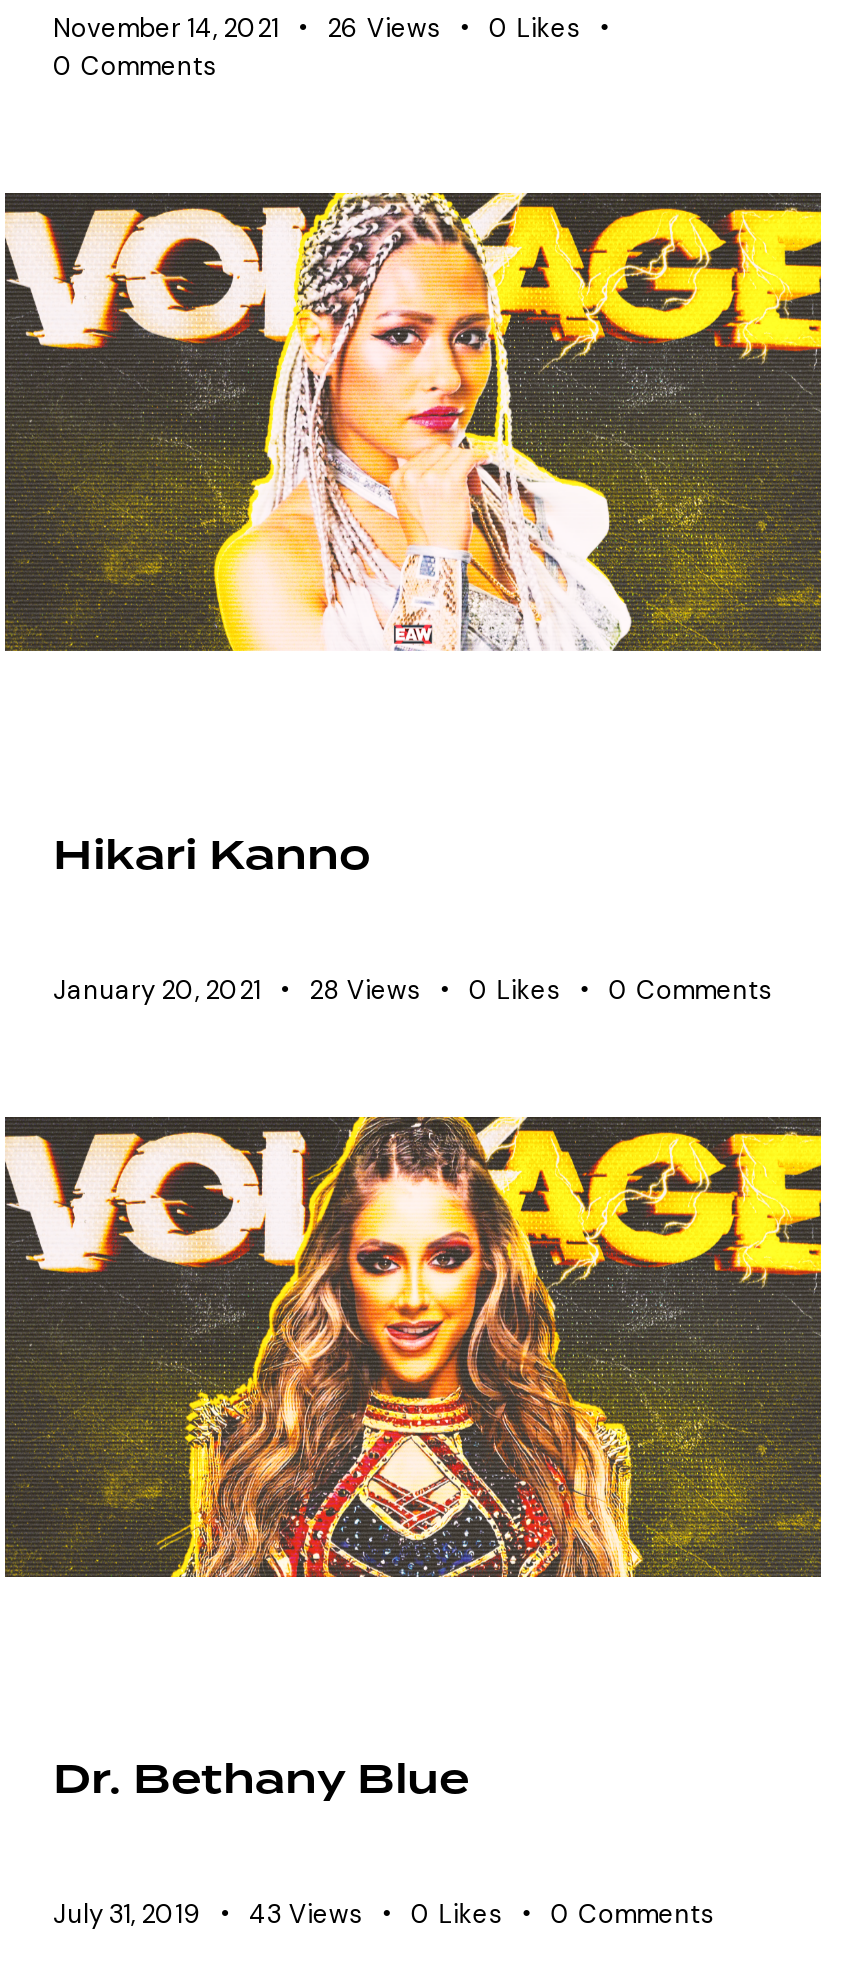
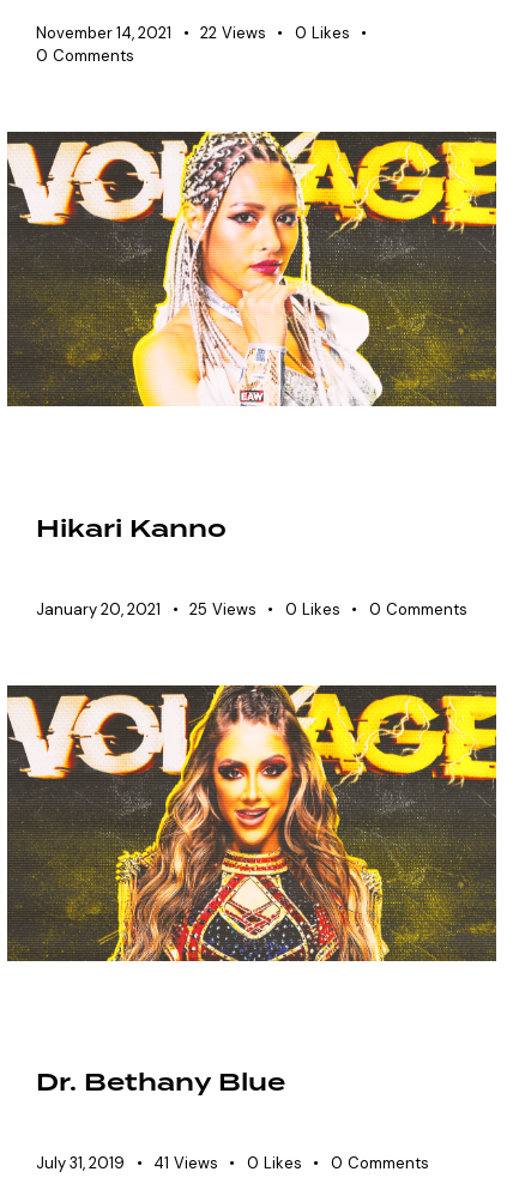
[327,11,441,45] 26 Views -> [200,23,266,43] 22 Views
[309,973,421,1007] 28 Views -> [189,599,256,620] 25 Views
[249,1897,363,1931] 43 Views -> [153,1153,218,1173] 41 Views

